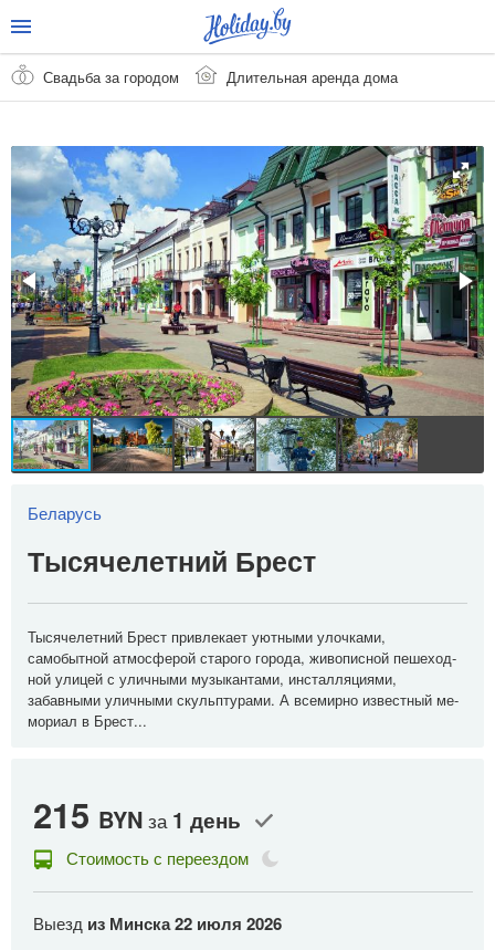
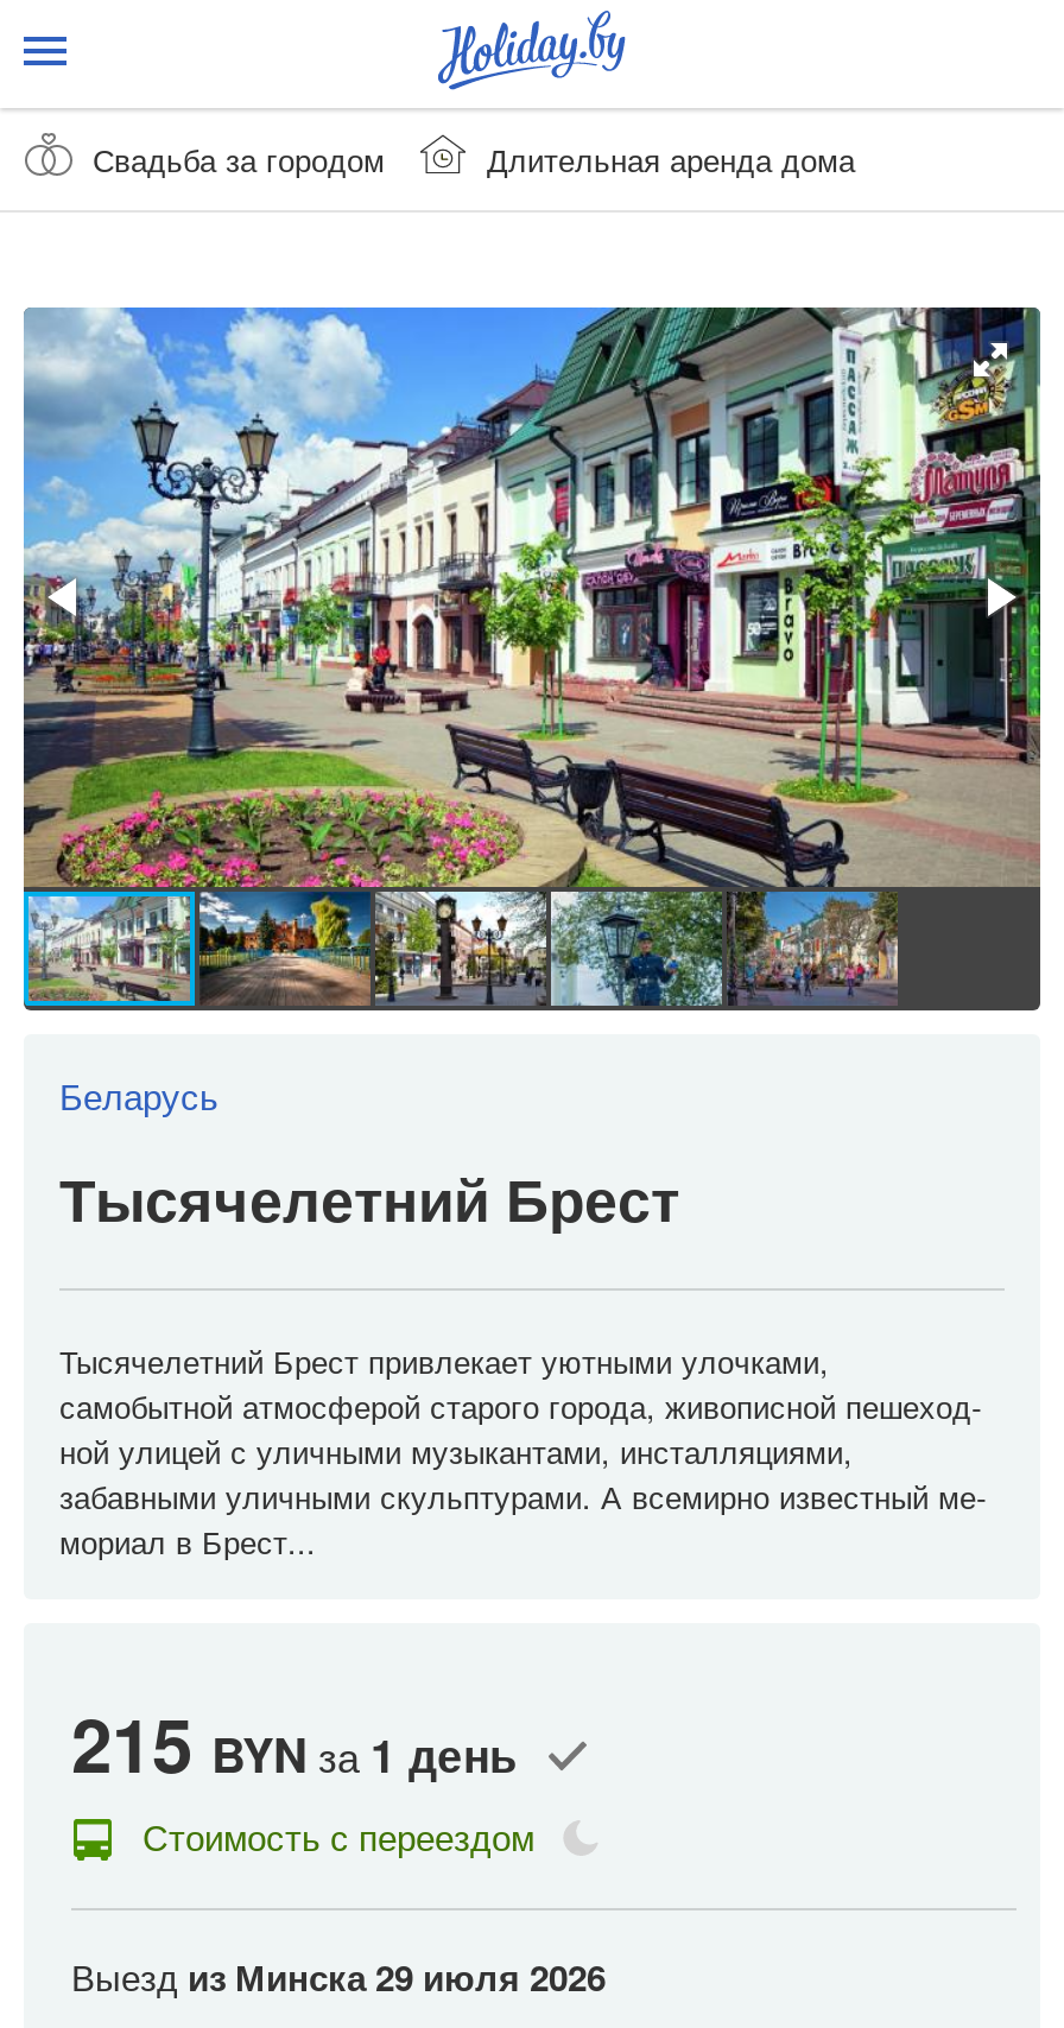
[33,911,282,936] Выезд из Минска 22 июля 2026 -> [71,1951,606,2003] Выезд из Минска 29 июля 2026

